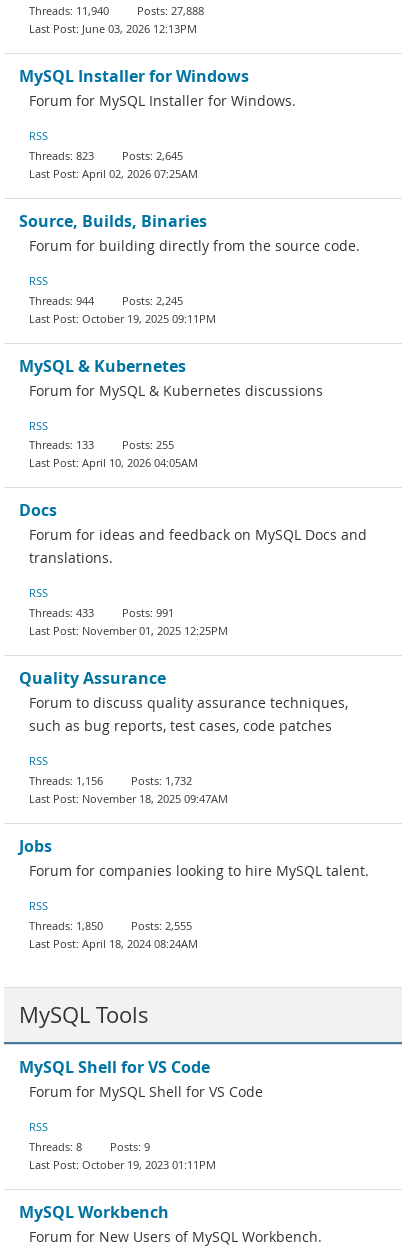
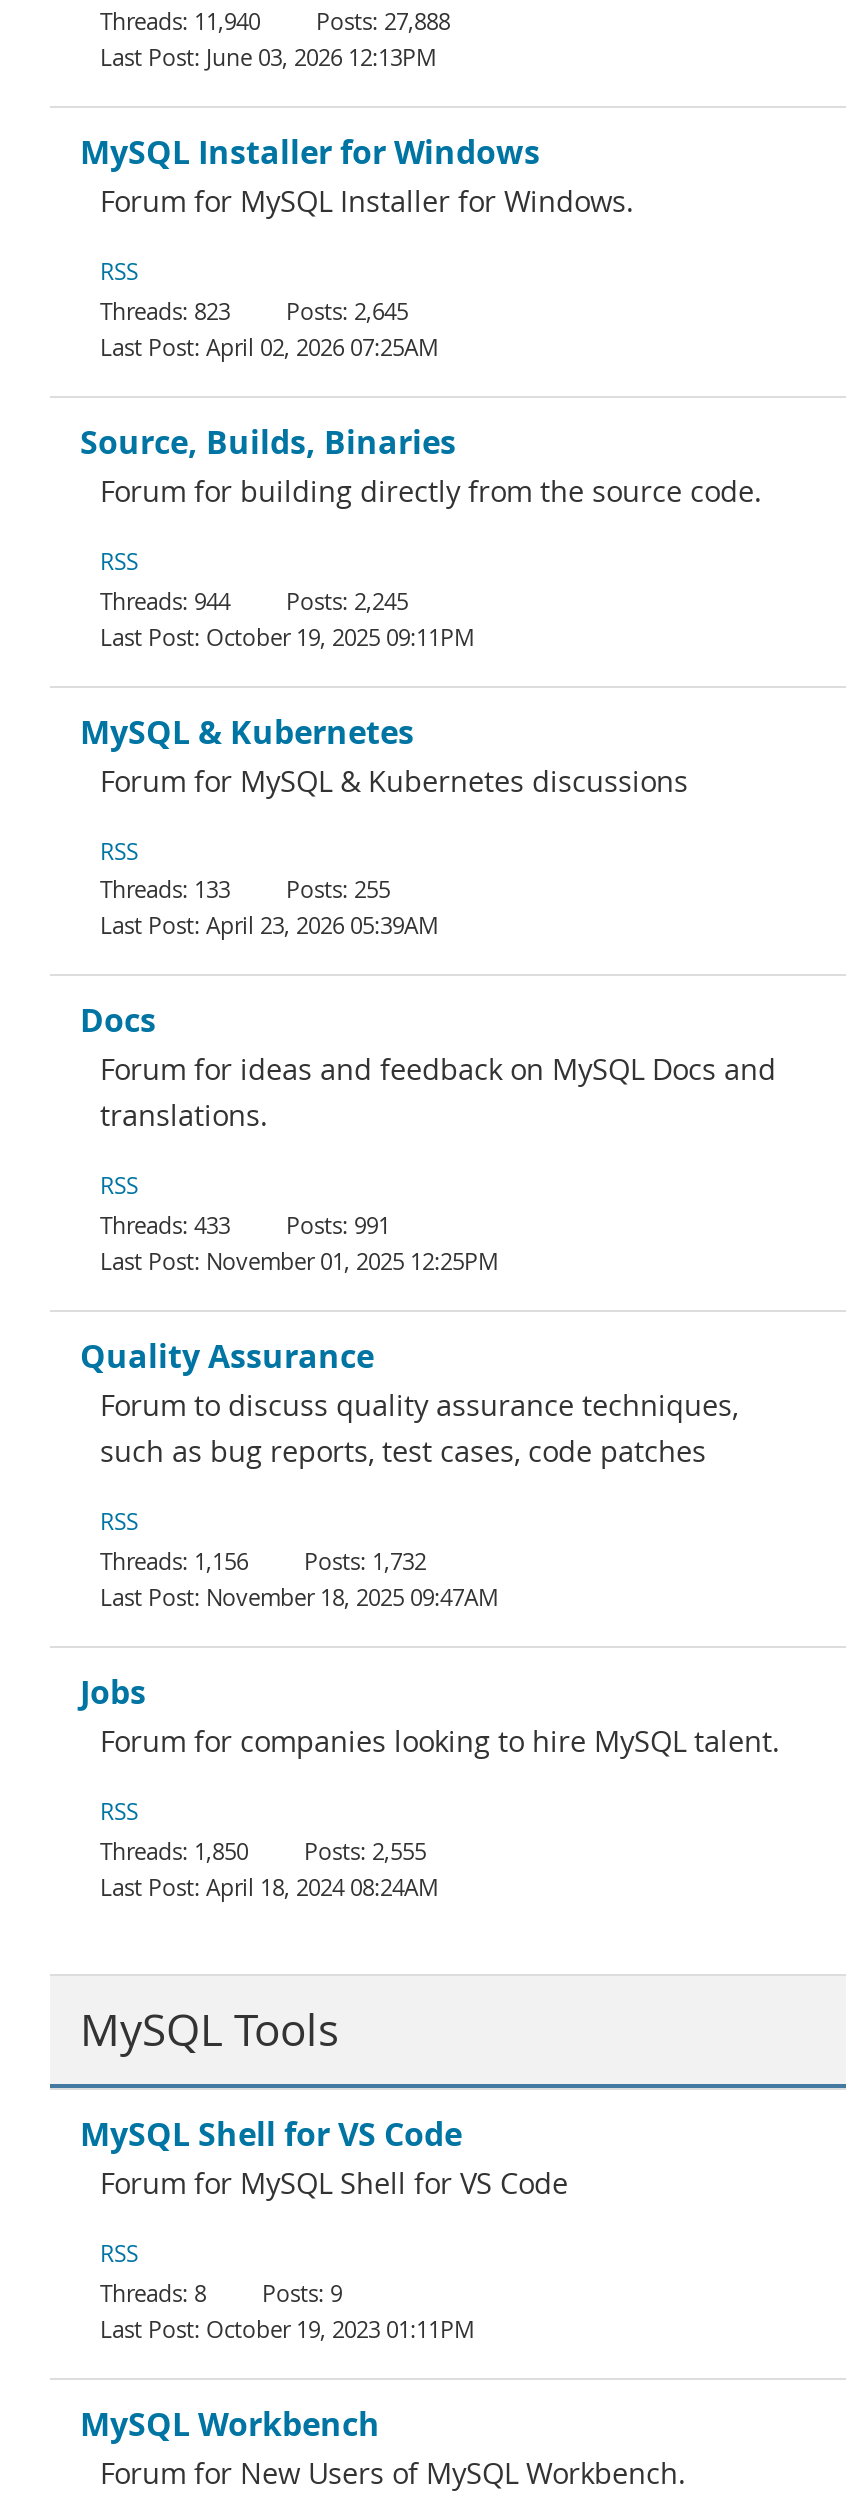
[82,455,198,470] April 10, 2026 04:05AM -> [206,911,438,941] April 23, 2026 05:39AM

